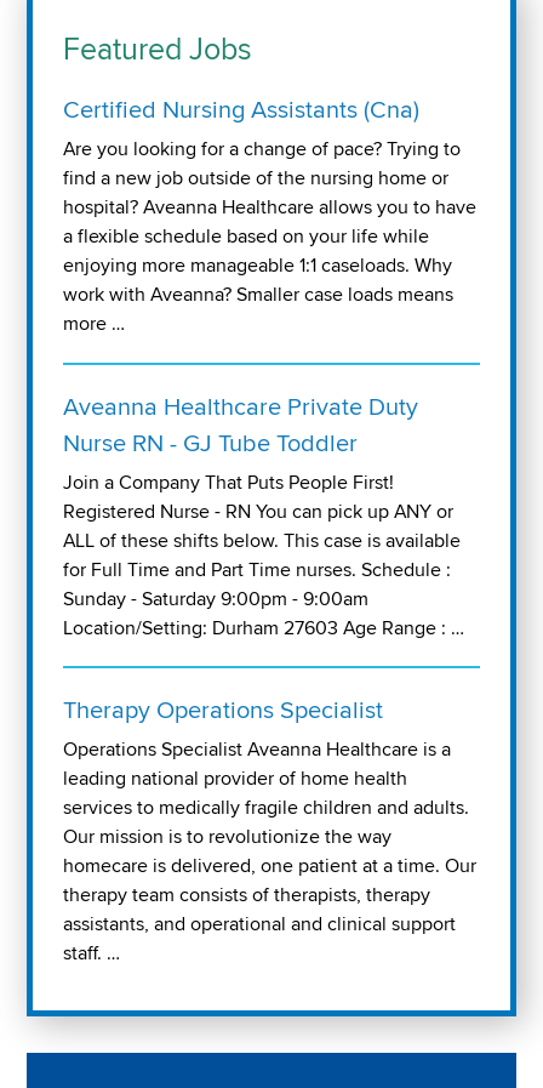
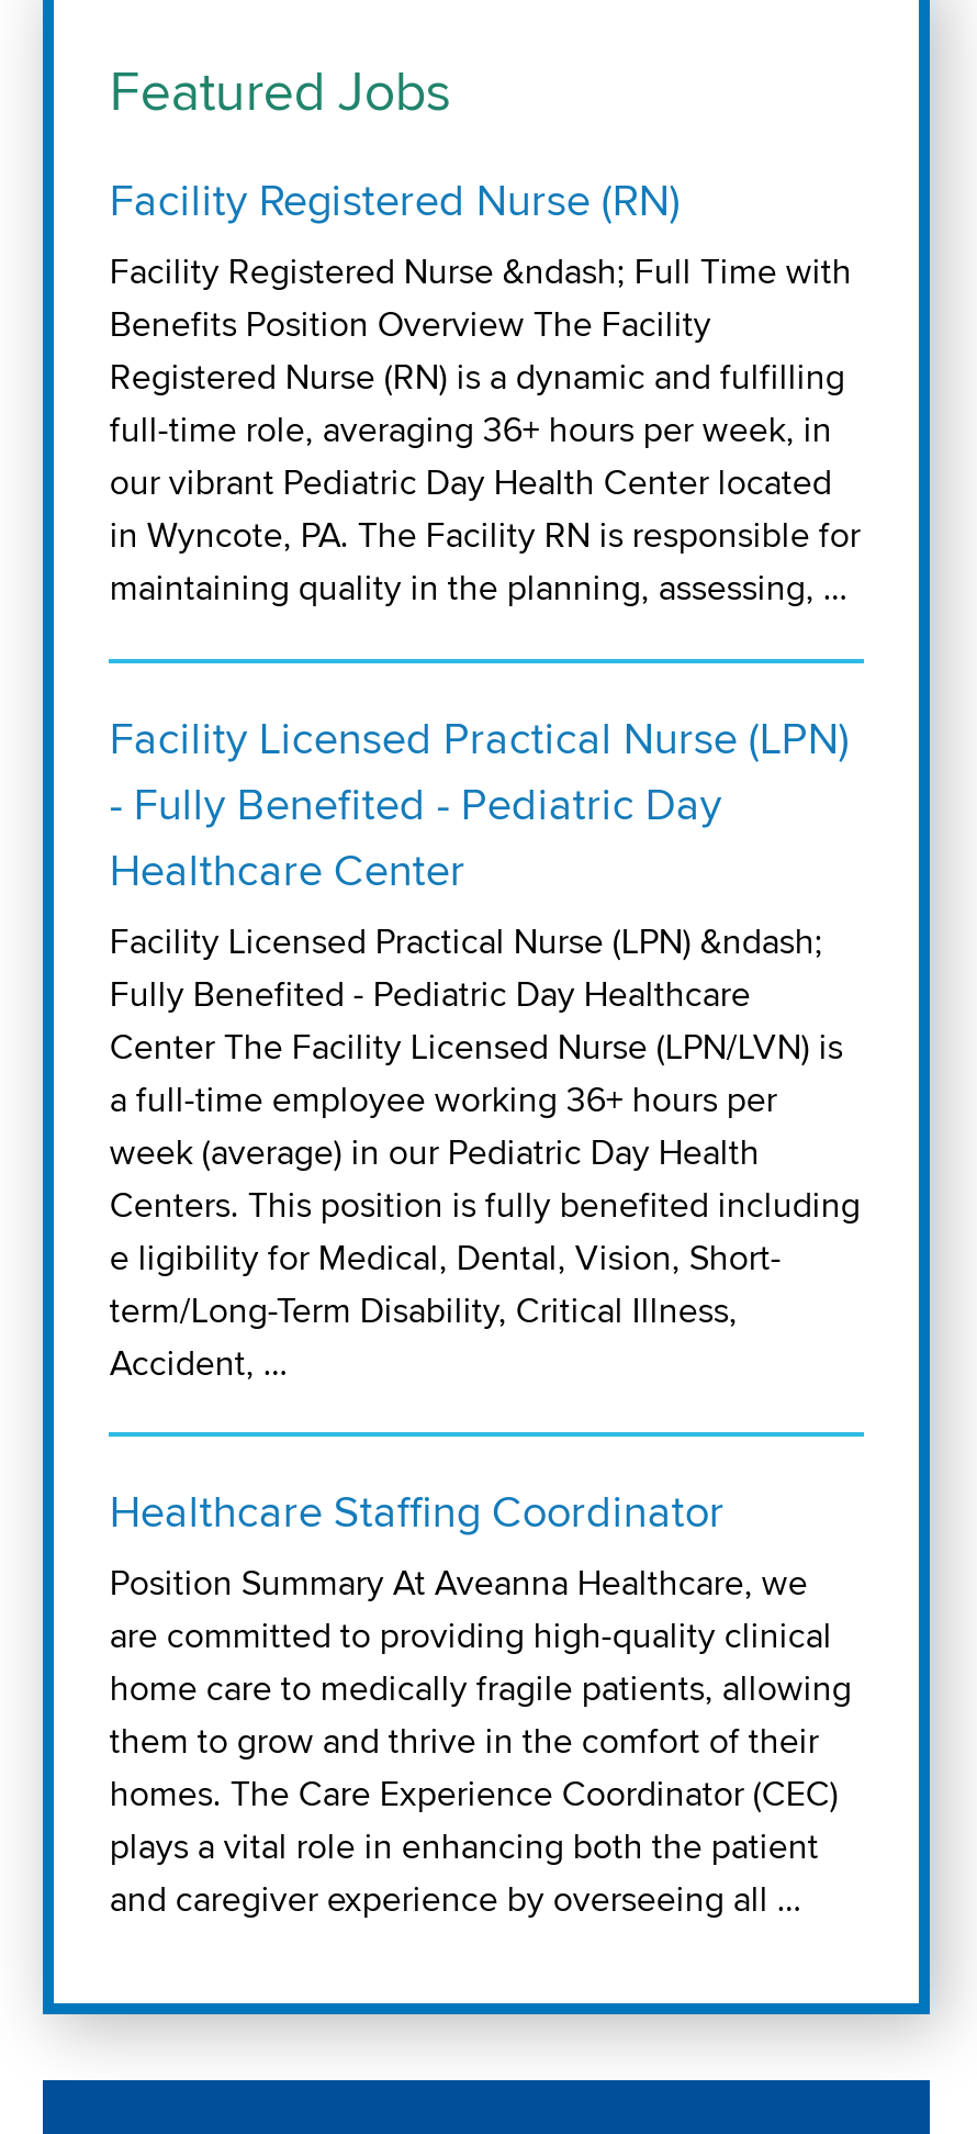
[64,96,477,336] Certified Nursing Assistants (Cna) | Are you looking for a change of pace? Trying to | find a new job outside of the nursing home or | hospital? Aveanna Healthcare allows you to have | a flexible schedule based on your life while | enjoying more manageable 1:1 caseloads. Why | work with Aveanna? Smaller case loads means | more … -> [110,177,860,612] Facility Registered Nurse (RN) | Facility Registered Nurse &ndash; Full Time with | Benefits Position Overview The Facility | Registered Nurse (RN) is a dynamic and fulfilling | full-time role, averaging 36+ hours per week, in | our vibrant Pediatric Day Health Center located | in Wyncote, PA. The Facility RN is responsible for | maintaining quality in the planning, assessing, …
[64,393,465,640] Aveanna Healthcare Private Duty | Nurse RN - GJ Tube Toddler | Join a Company That Puts People First! | Registered Nurse - RN You can pick up ANY or | ALL of these shifts below. This case is available | for Full Time and Part Time nurses. Schedule : | Sunday - Saturday 9:00pm - 9:00am | Location/Setting: Durham 27603 Age Range : … -> [110,714,860,1386] Facility Licensed Practical Nurse (LPN) | - Fully Benefited - Pediatric Day | Healthcare Center | Facility Licensed Practical Nurse (LPN) &ndash; | Fully Benefited - Pediatric Day Healthcare | Center The Facility Licensed Nurse (LPN/LVN) is | a full-time employee working 36+ hours per | week (average) in our Pediatric Day Health | Centers. This position is fully benefited including | e ligibility for Medical, Dental, Vision, Short- | term/Long-Term Disability, Critical Illness, | Accident, …
[64,697,477,966] Therapy Operations Specialist | Operations Specialist Aveanna Healthcare is a | leading national provider of home health | services to medically fragile children and adults. | Our mission is to revolutionize the way | homecare is delivered, one patient at a time. Our | therapy team consists of therapists, therapy | assistants, and operational and clinical support | staff. … -> [110,1488,852,1923] Healthcare Staffing Coordinator | Position Summary At Aveanna Healthcare, we | are committed to providing high-quality clinical | home care to medically fragile patients, allowing | them to grow and thrive in the comfort of their | homes. The Care Experience Coordinator (CEC) | plays a vital role in enhancing both the patient | and caregiver experience by overseeing all …

